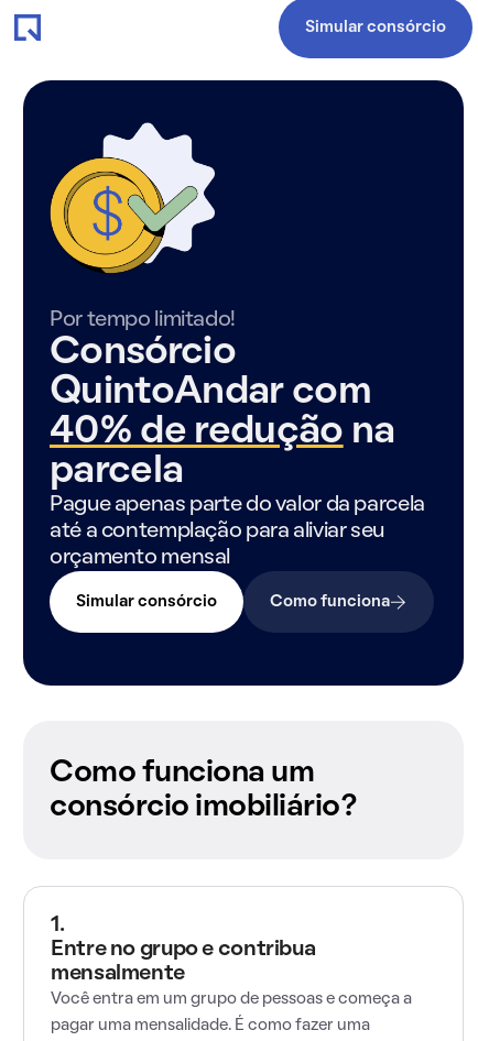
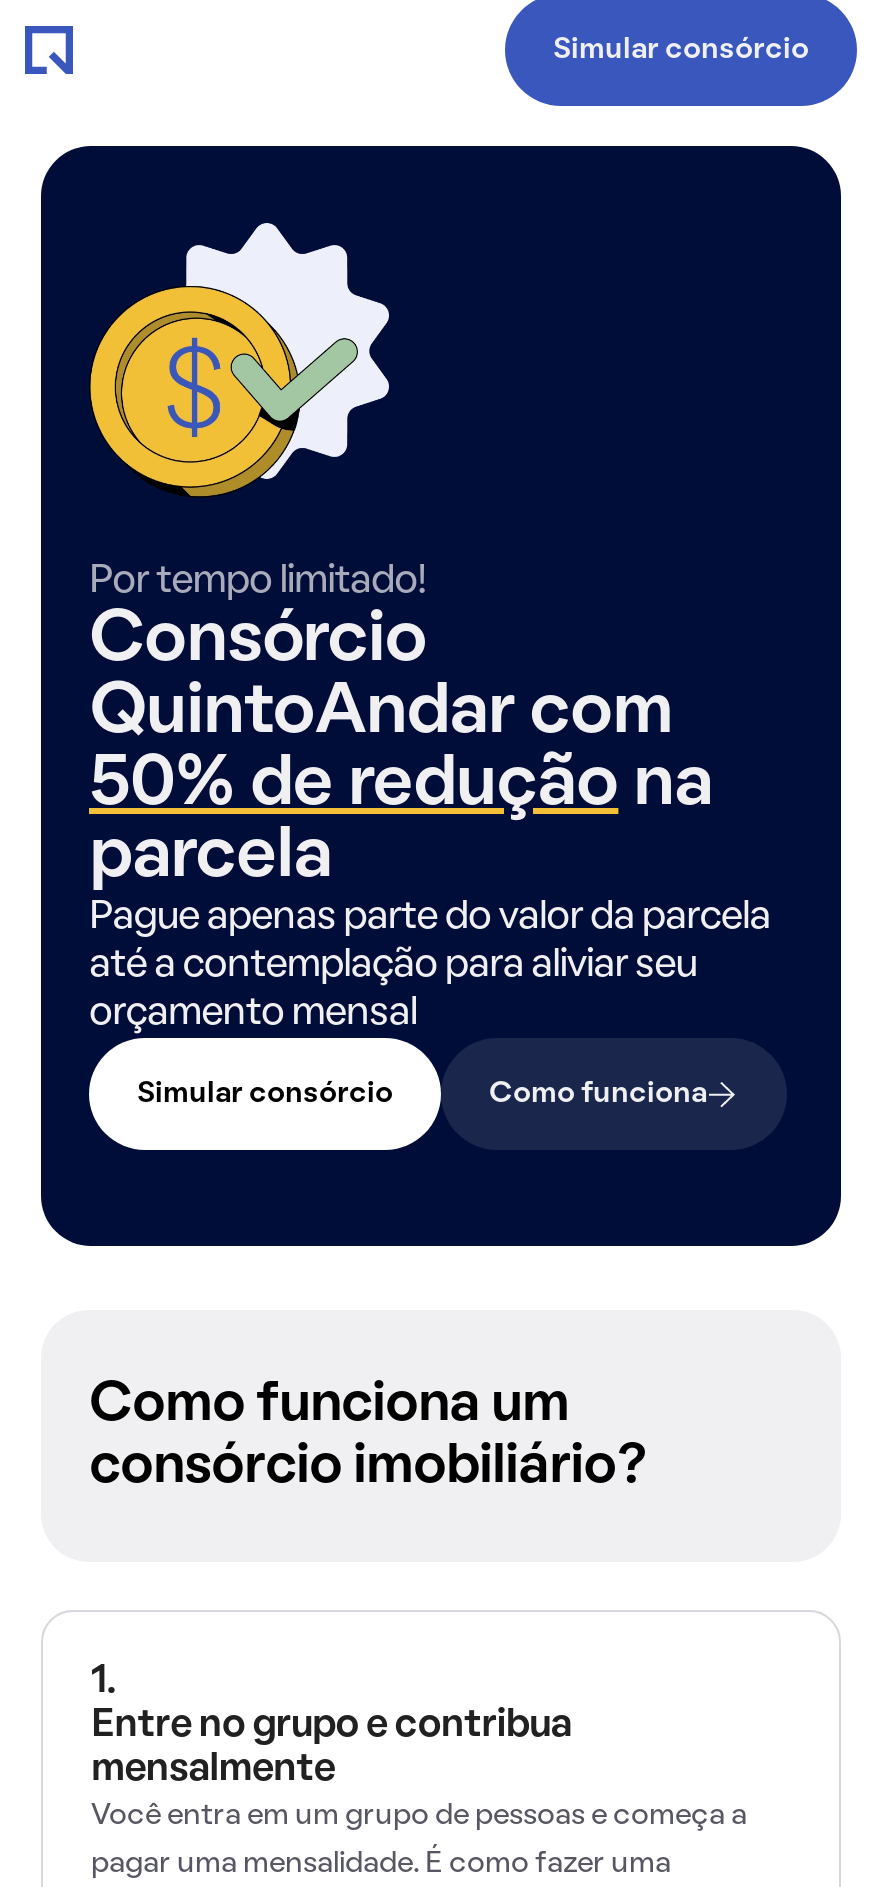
[50,415,395,450] 40% de redução na -> [89,754,712,818] 50% de redução na

